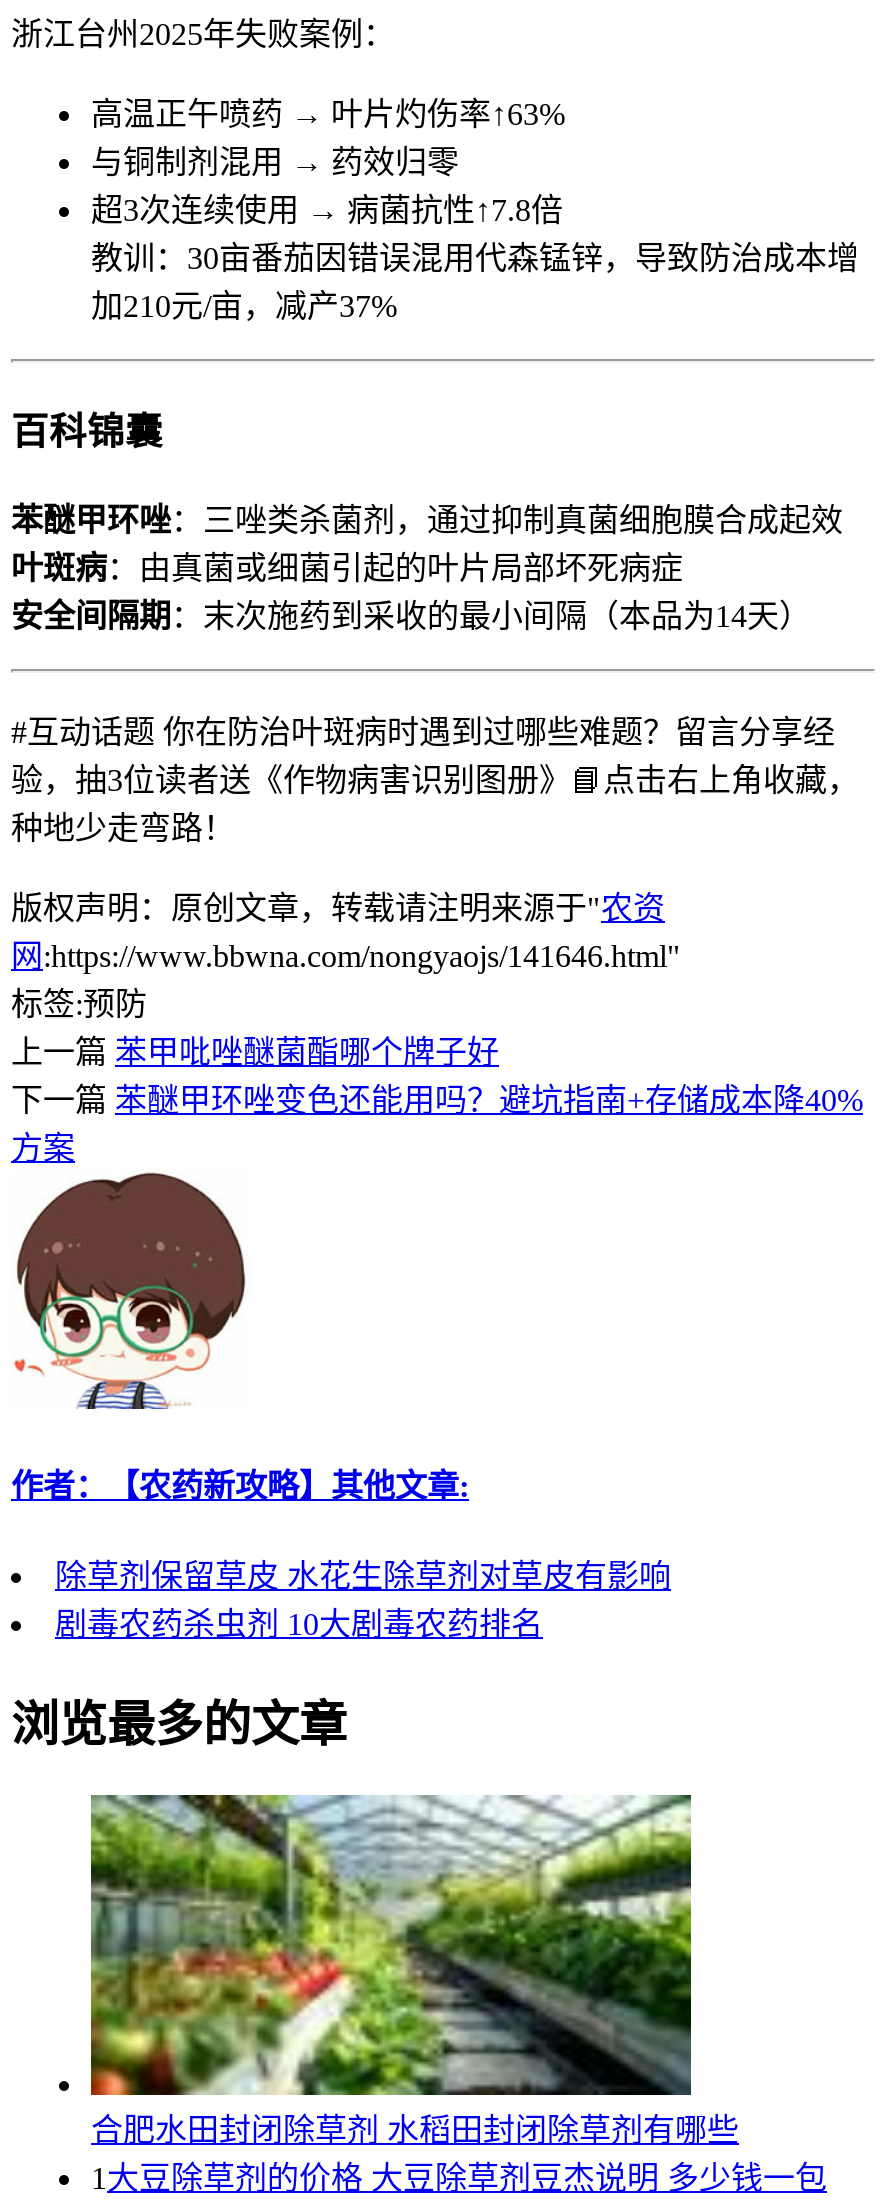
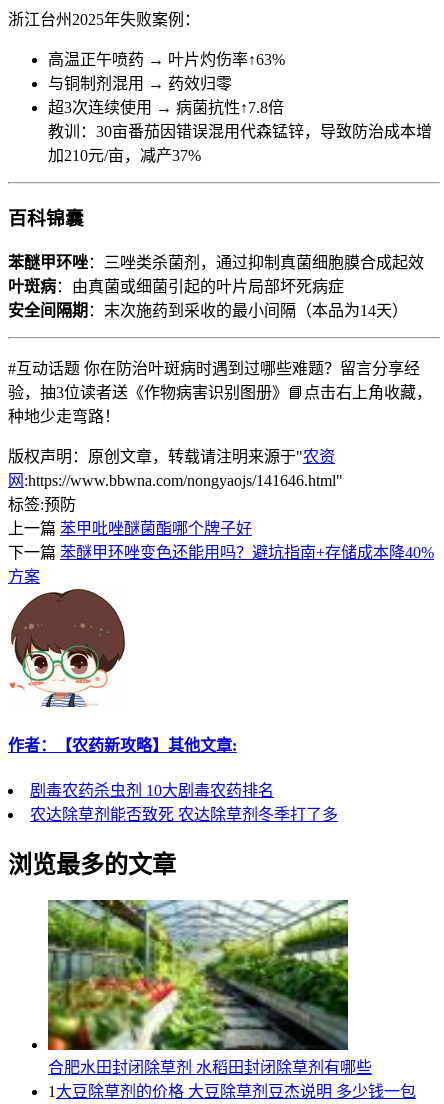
[55,1559,671,1593] 除草剂保留草皮 水花生除草剂对草皮有影响 -> none
moved [55,1607,543,1641] -> [30,782,274,799]: 剧毒农药杀虫剂 10大剧毒农药排名
none -> [30,806,338,823] 农达除草剂能否致死 农达除草剂冬季打了多

